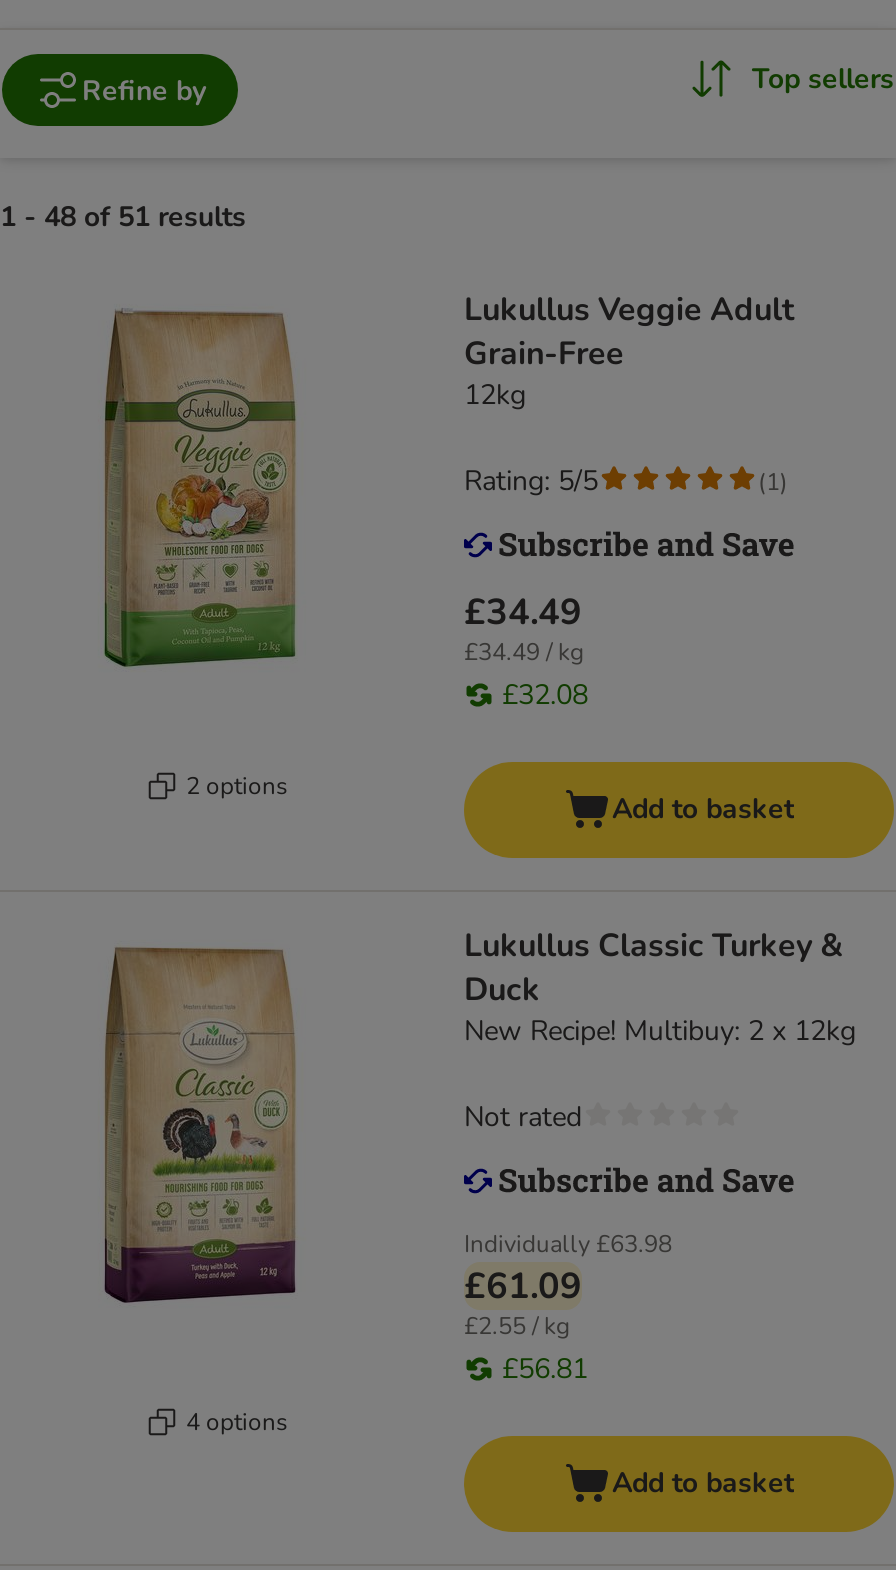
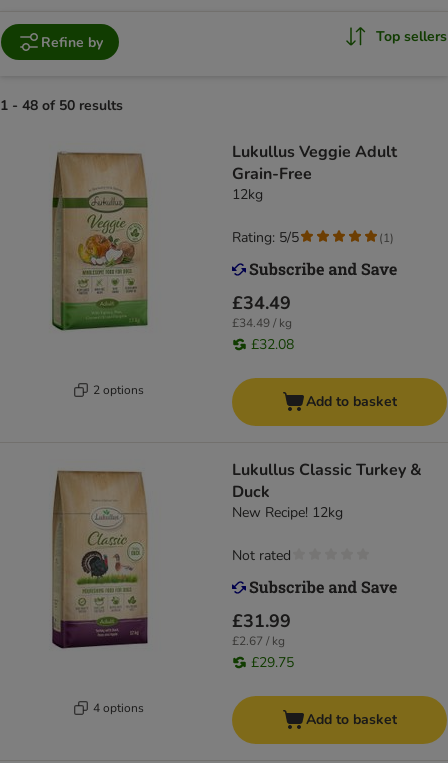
[0,198,246,236] 1 - 48 of 51 results -> [0,96,123,115] 1 - 48 of 50 results
[464,1012,856,1050] New Recipe! Multibuy: 2 x 12kg -> [232,503,343,522] New Recipe! 12kg
[464,1228,672,1388] Individually £63.98 | £61.09 | £2.55 / kg | £56.81 -> [232,609,294,672] £31.99 | £2.67 / kg | £29.75

